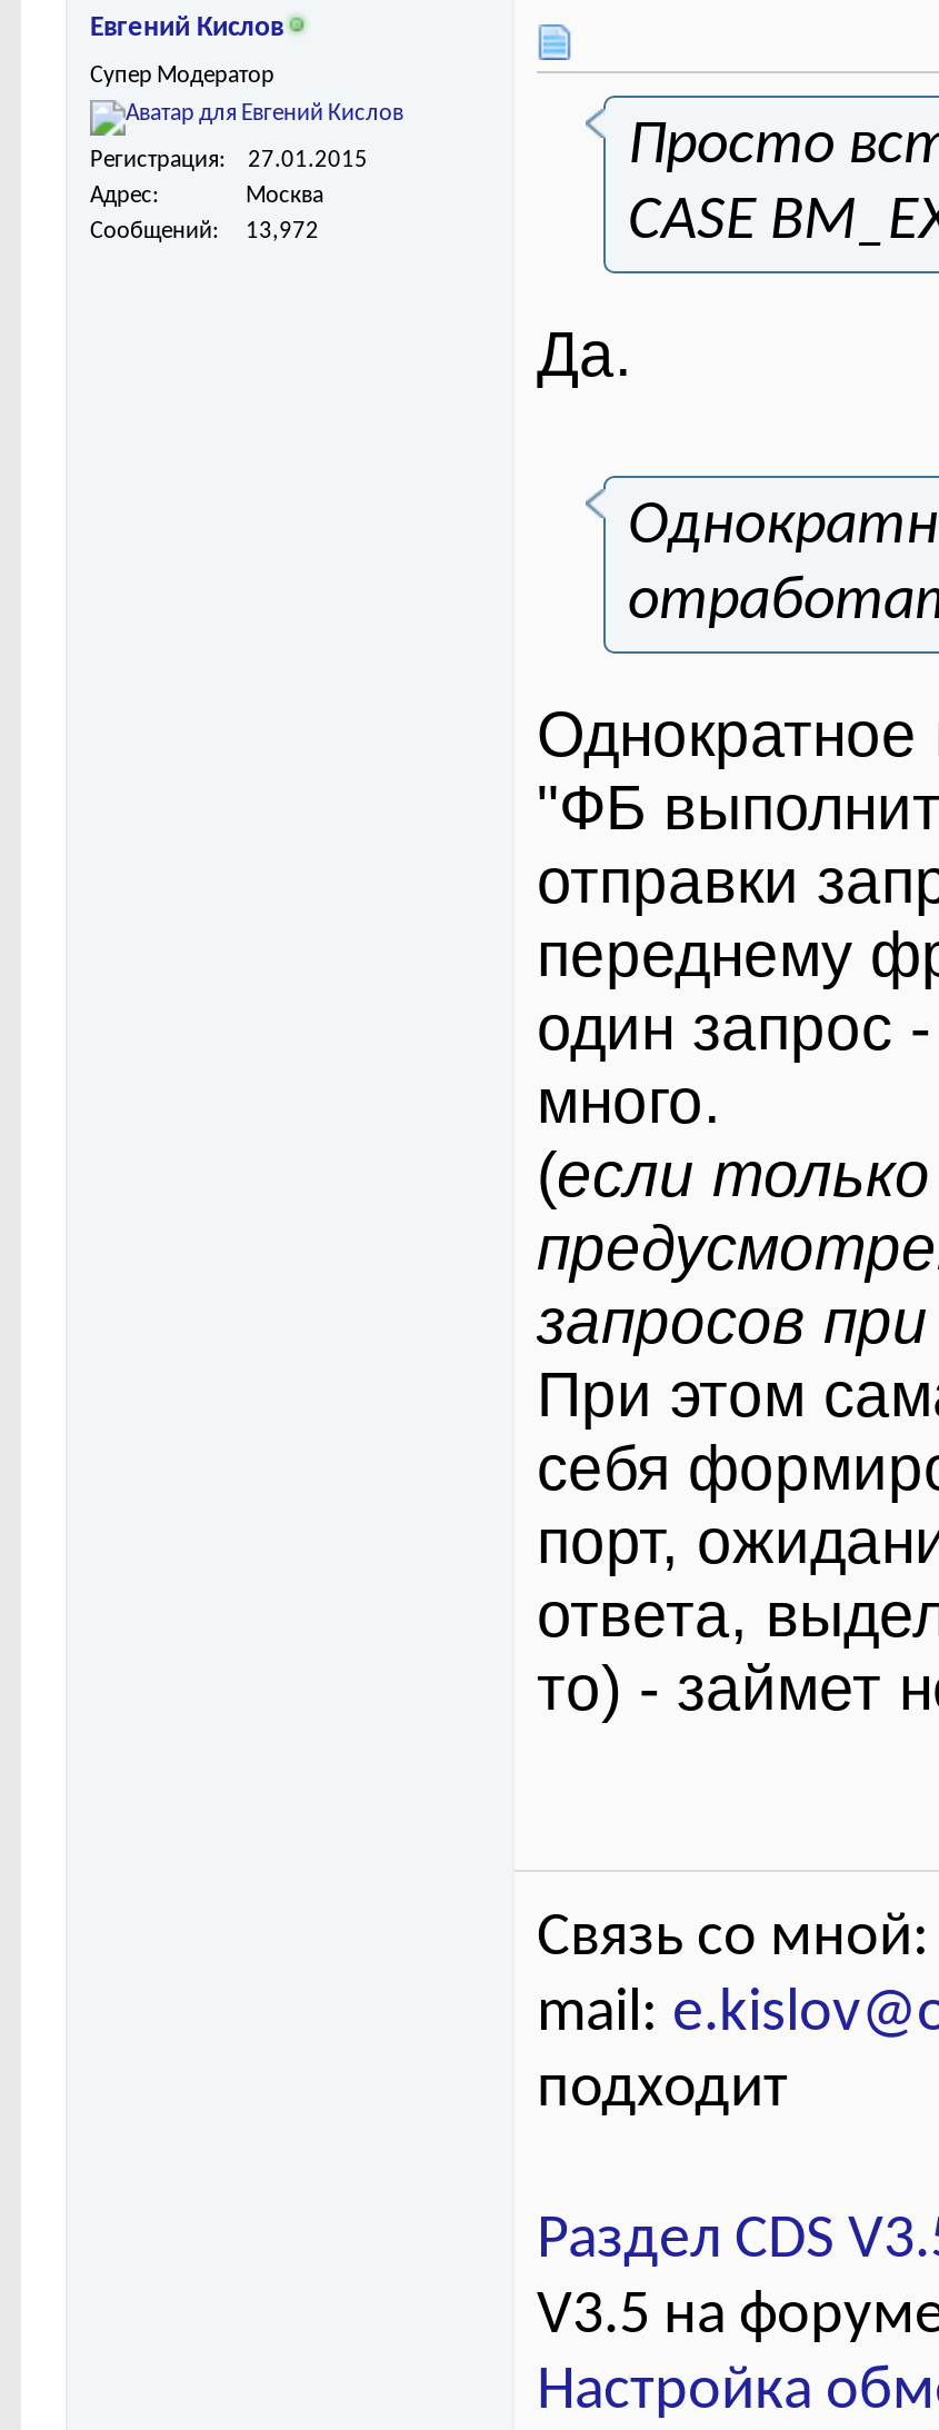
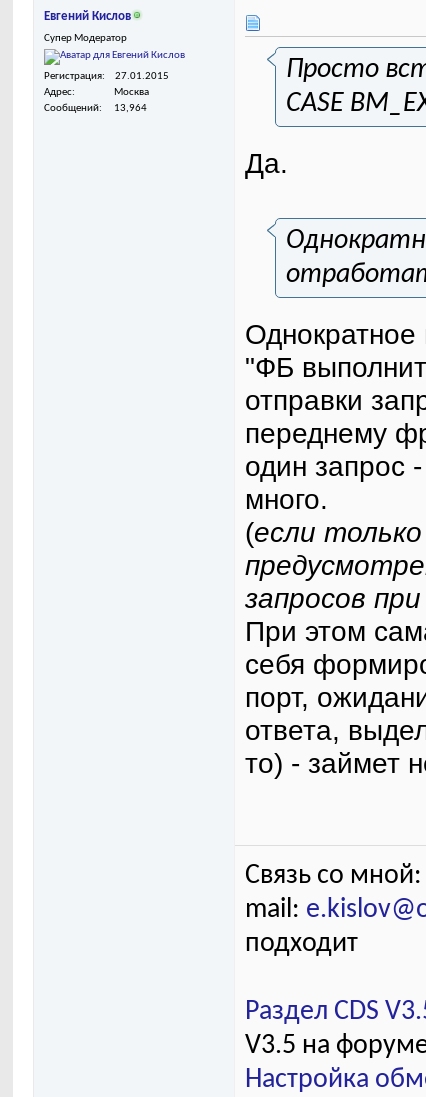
[90,219,319,244] Сообщений 13,972 -> [44,103,147,114] Сообщений 13,964

